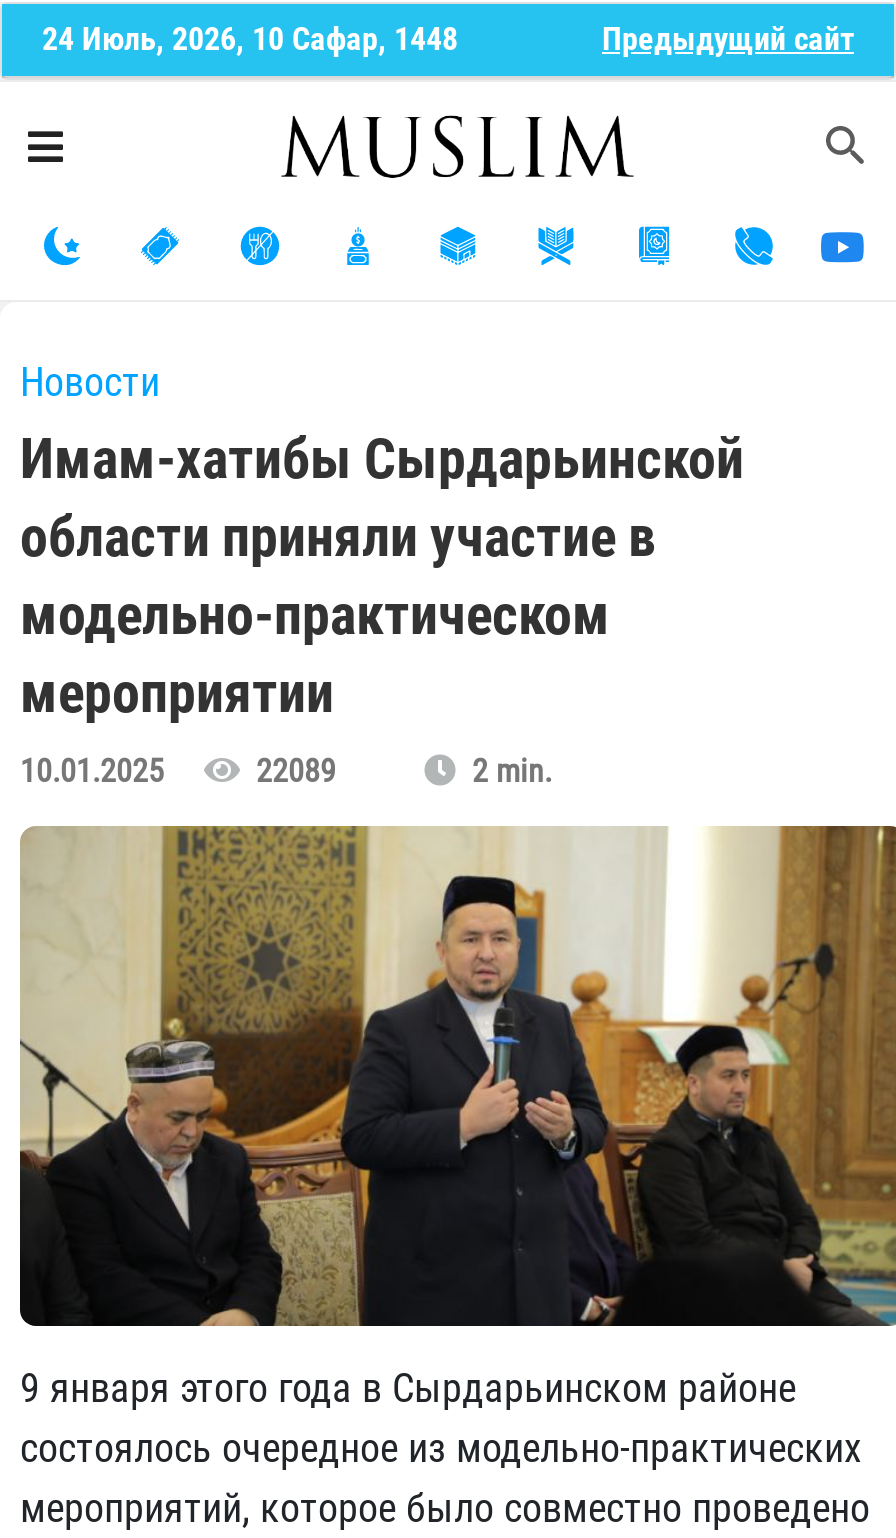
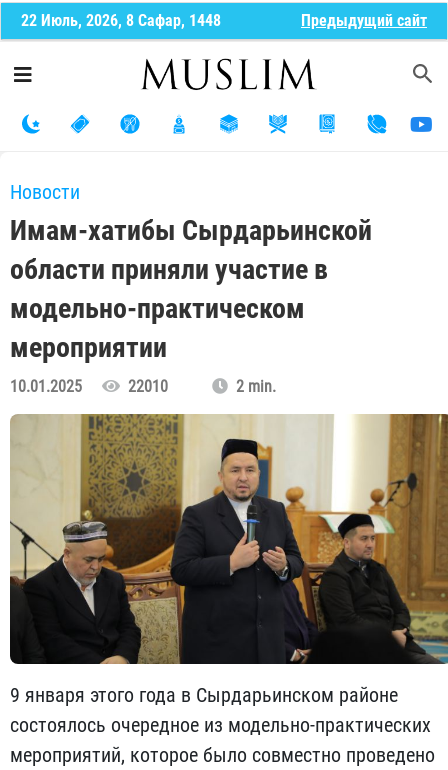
[42,20,458,58] 24 Июль, 2026, 10 Сафар, 1448 -> [21,11,221,30] 22 Июль, 2026, 8 Сафар, 1448
[20,752,344,790] 10.01.2025 22089 -> [10,377,172,396] 10.01.2025 22010

